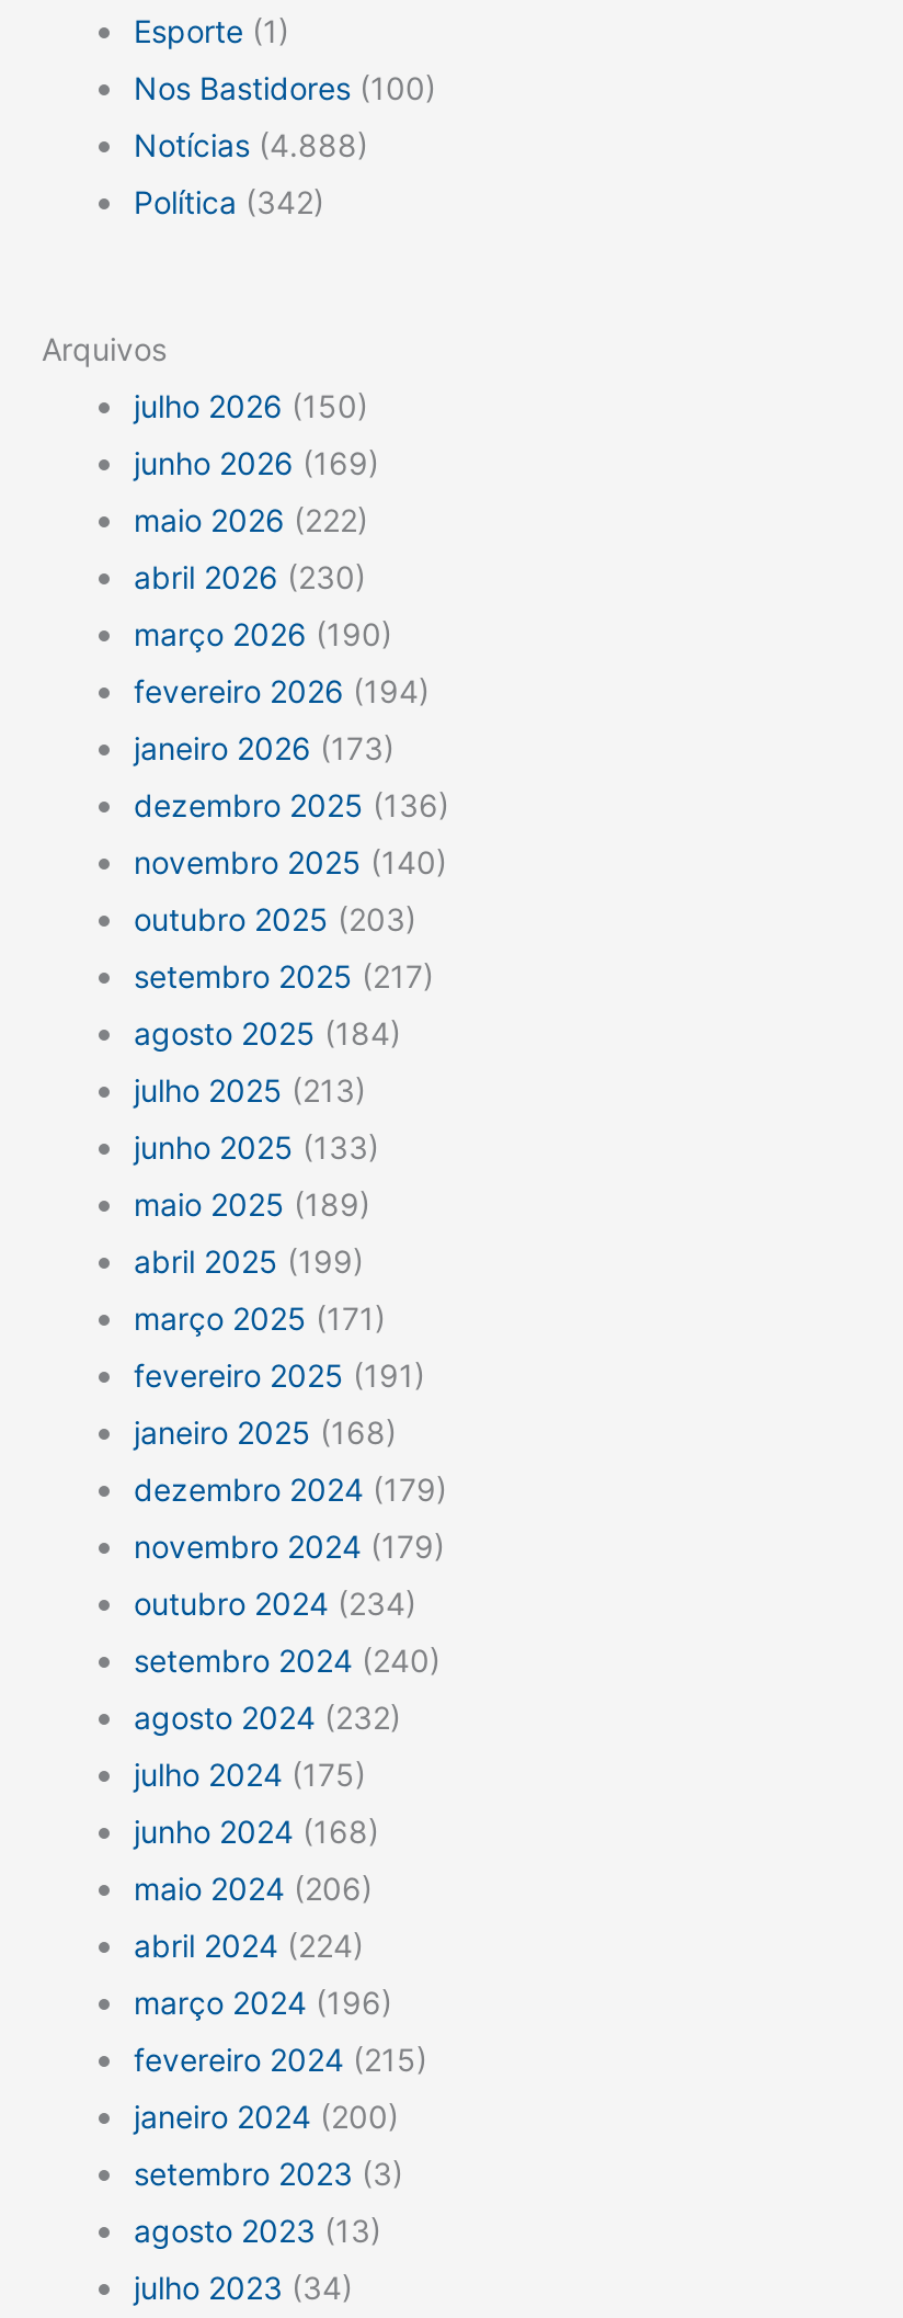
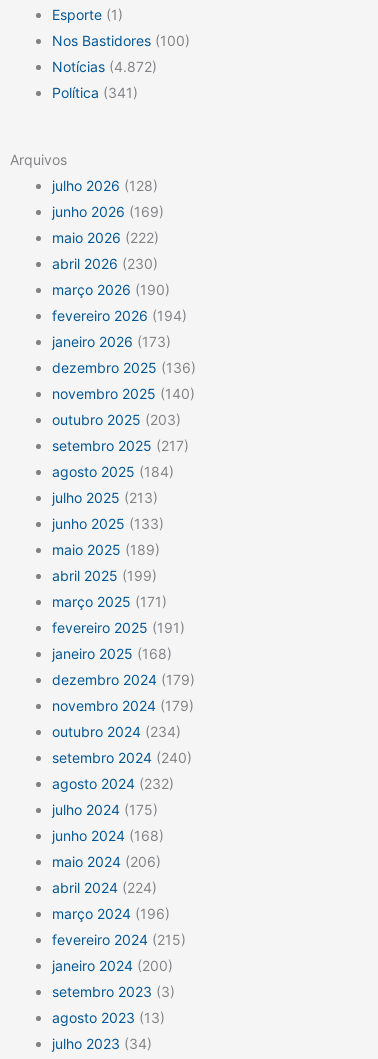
[134,127,368,164] Notícias (4.888) -> [52,58,157,75] Notícias (4.872)
[134,184,324,221] Política (342) -> [52,84,138,101] Política (341)
[134,388,368,425] julho 2026 (150) -> [52,177,158,194] julho 2026 (128)

